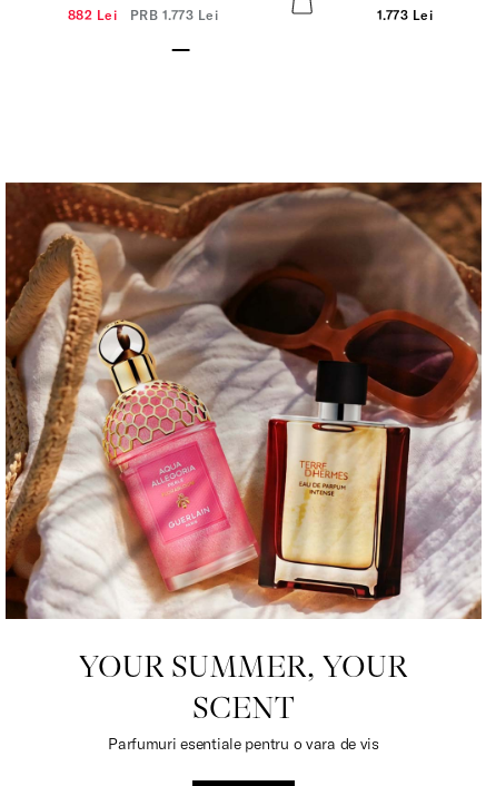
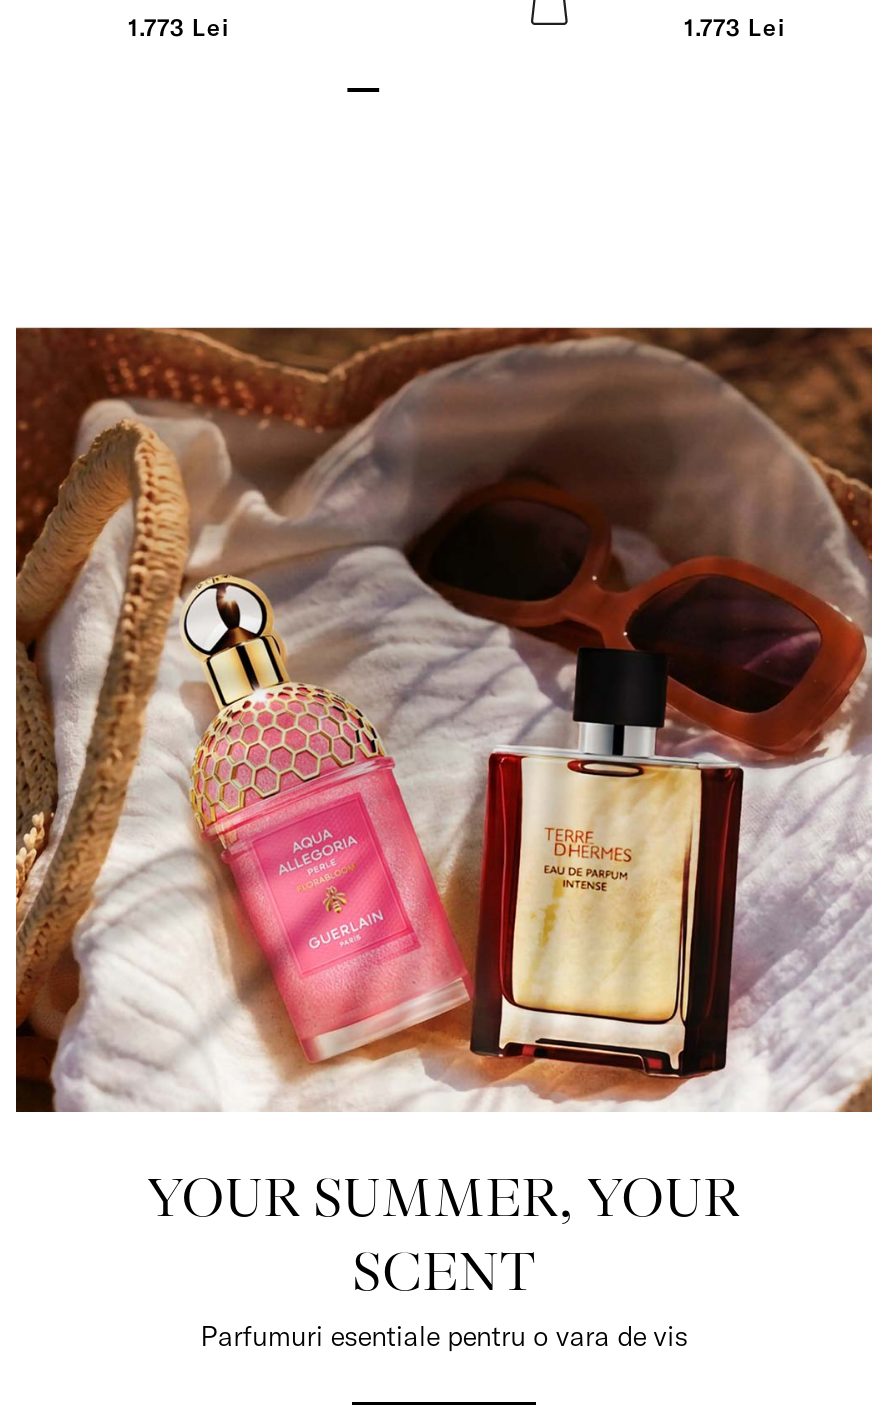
[68,7,218,23] 882 Lei PRB 1.773 Lei -> [128,12,229,42] 1.773 Lei

